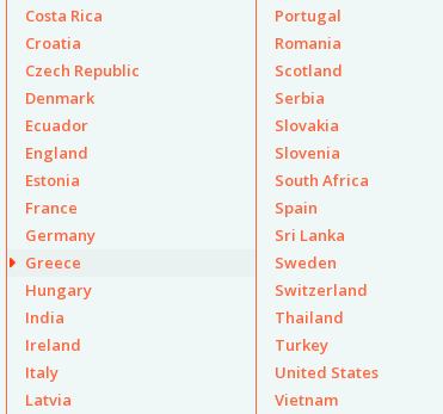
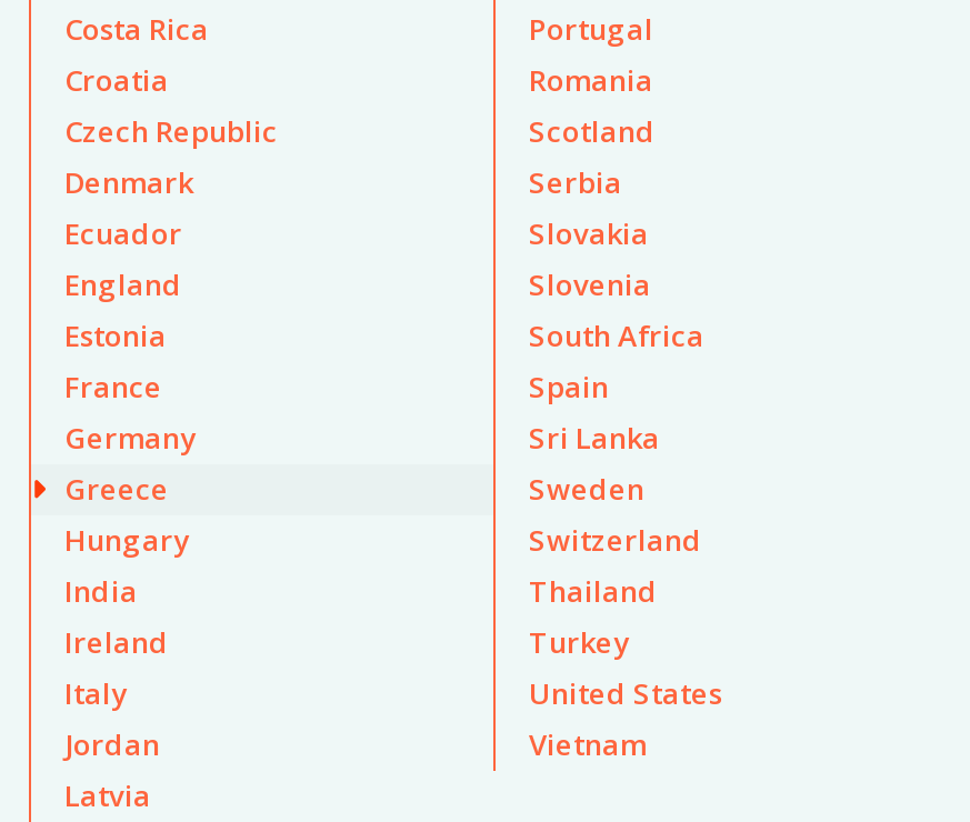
none -> [64,724,160,764] Jordan

